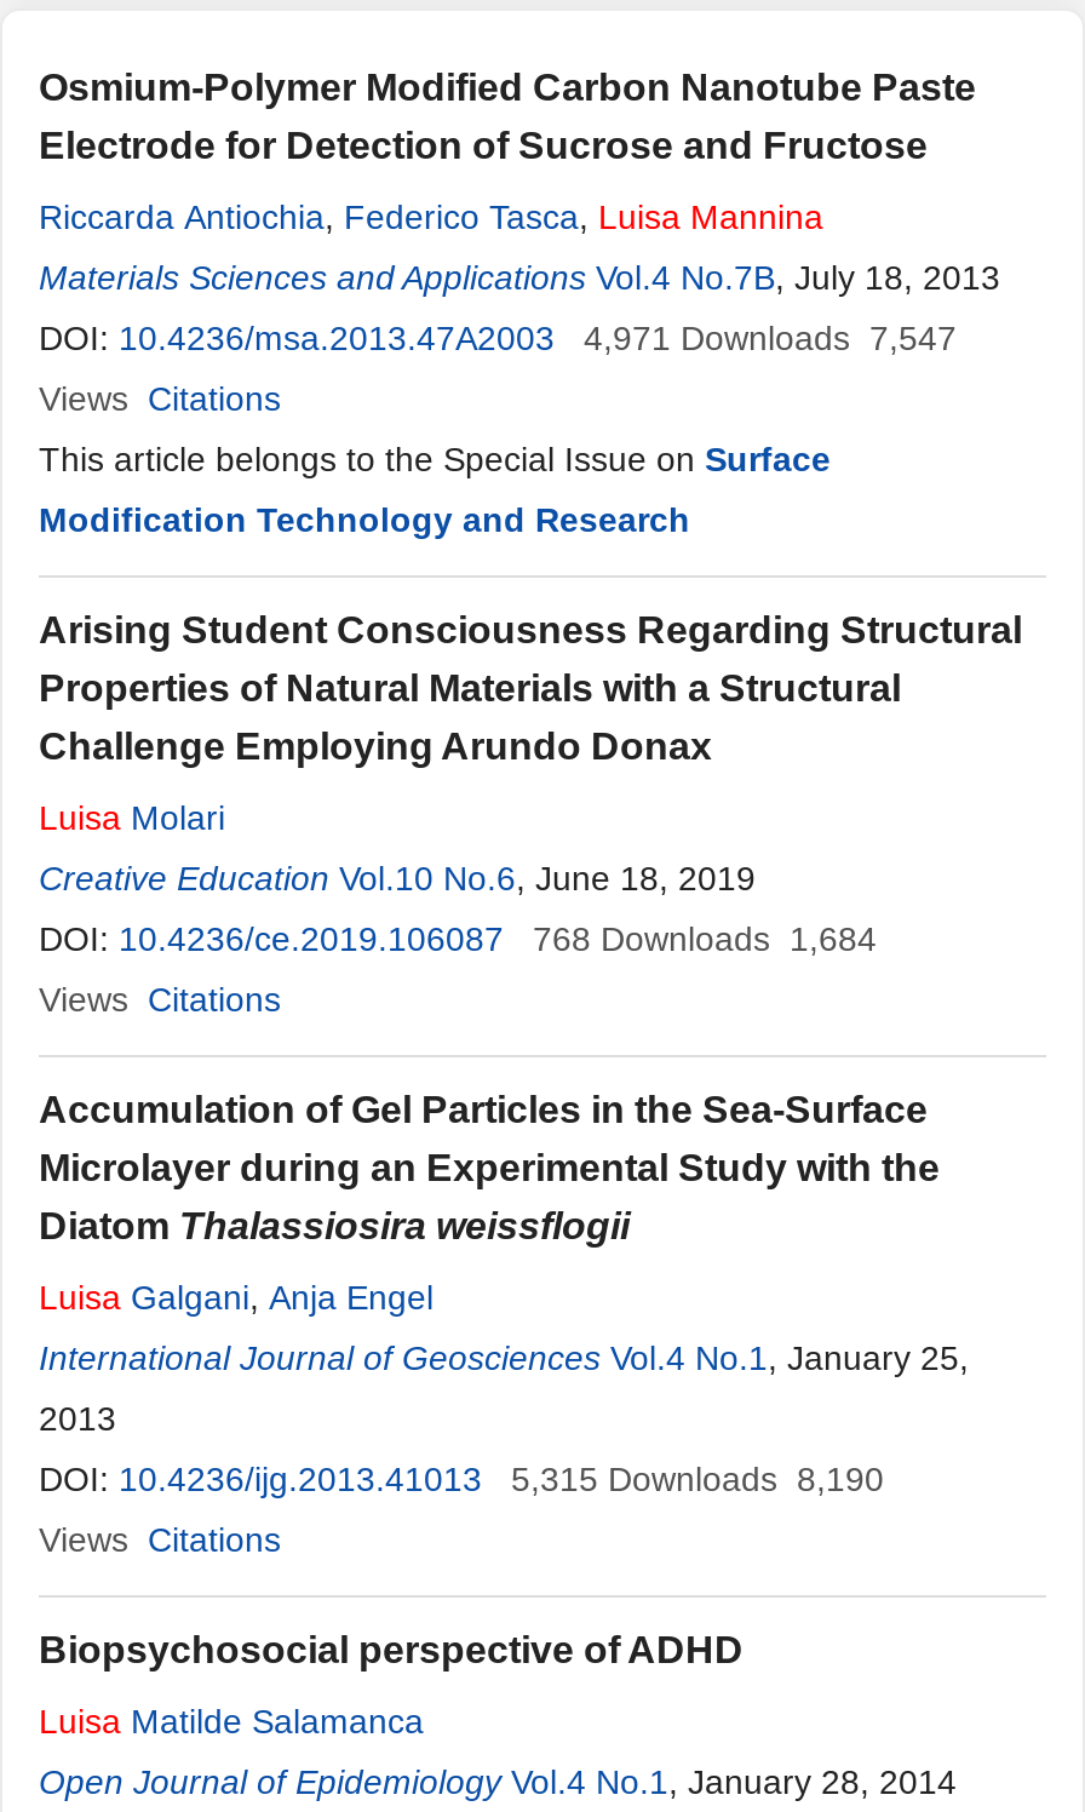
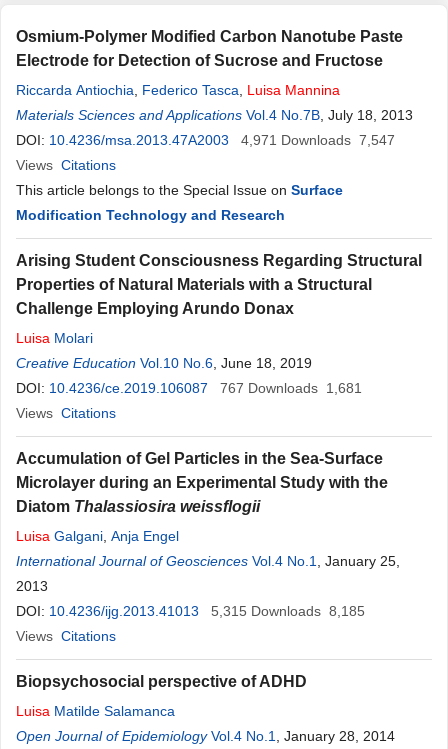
[39,919,877,958] DOI: 10.4236/ce.2019.106087 768 Downloads 1,684 -> [16,380,362,396] DOI: 10.4236/ce.2019.106087 767 Downloads 1,681
[39,1460,884,1498] DOI: 10.4236/ijg.2013.41013 5,315 Downloads 8,190 -> [16,603,365,619] DOI: 10.4236/ijg.2013.41013 5,315 Downloads 8,185

